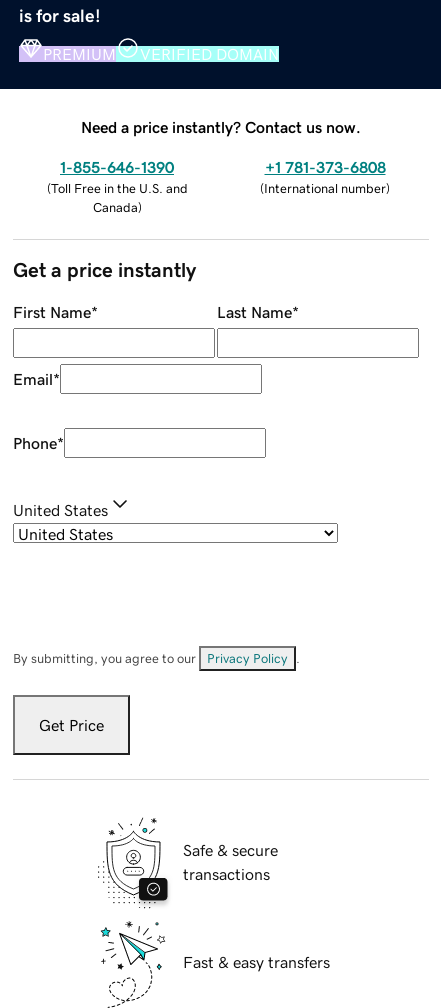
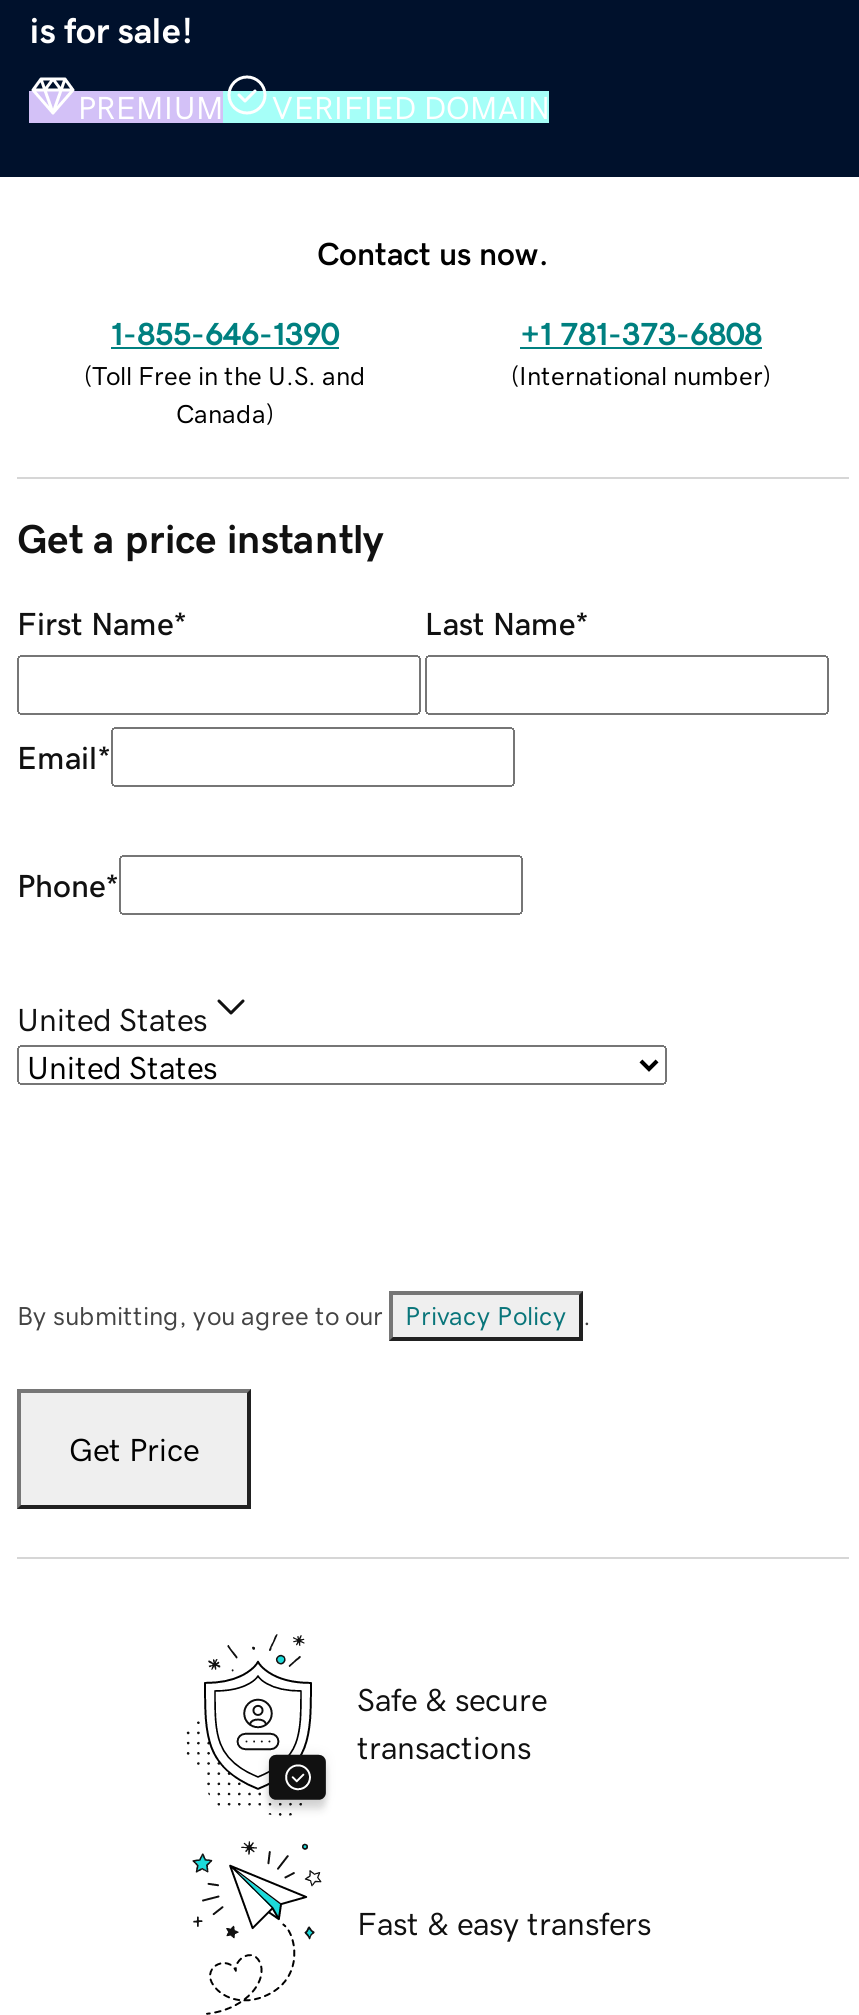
[81,119,361,135] Need a price instantly? Contact us now. -> [317,236,549,268] Contact us now.

